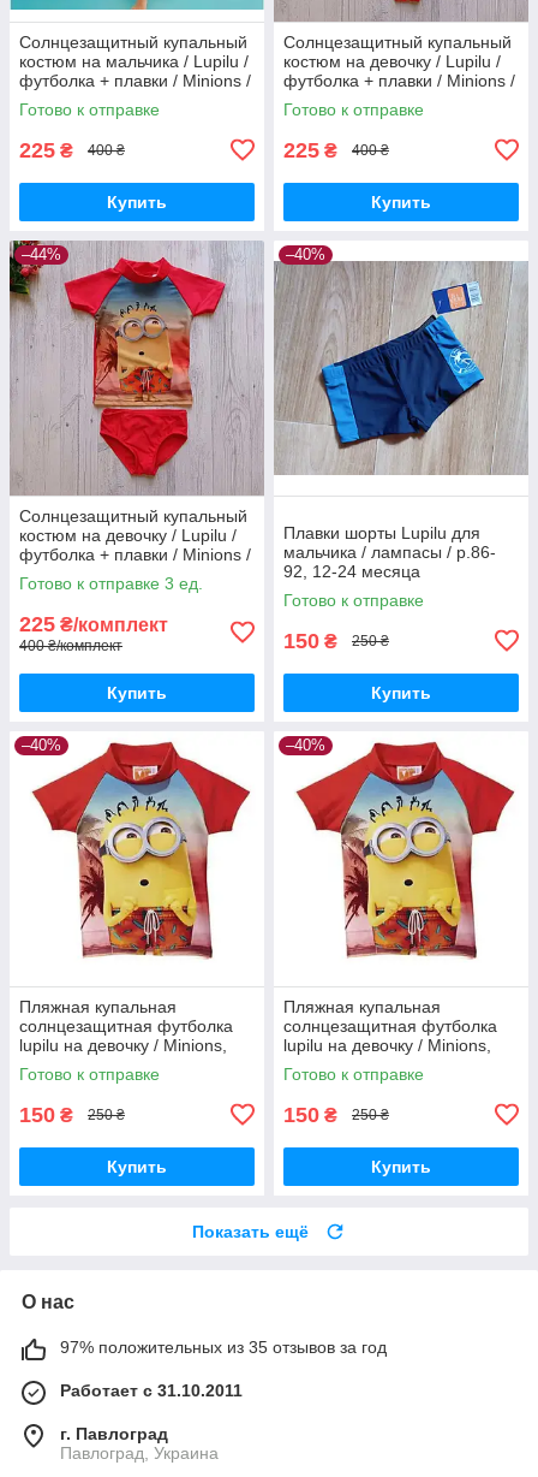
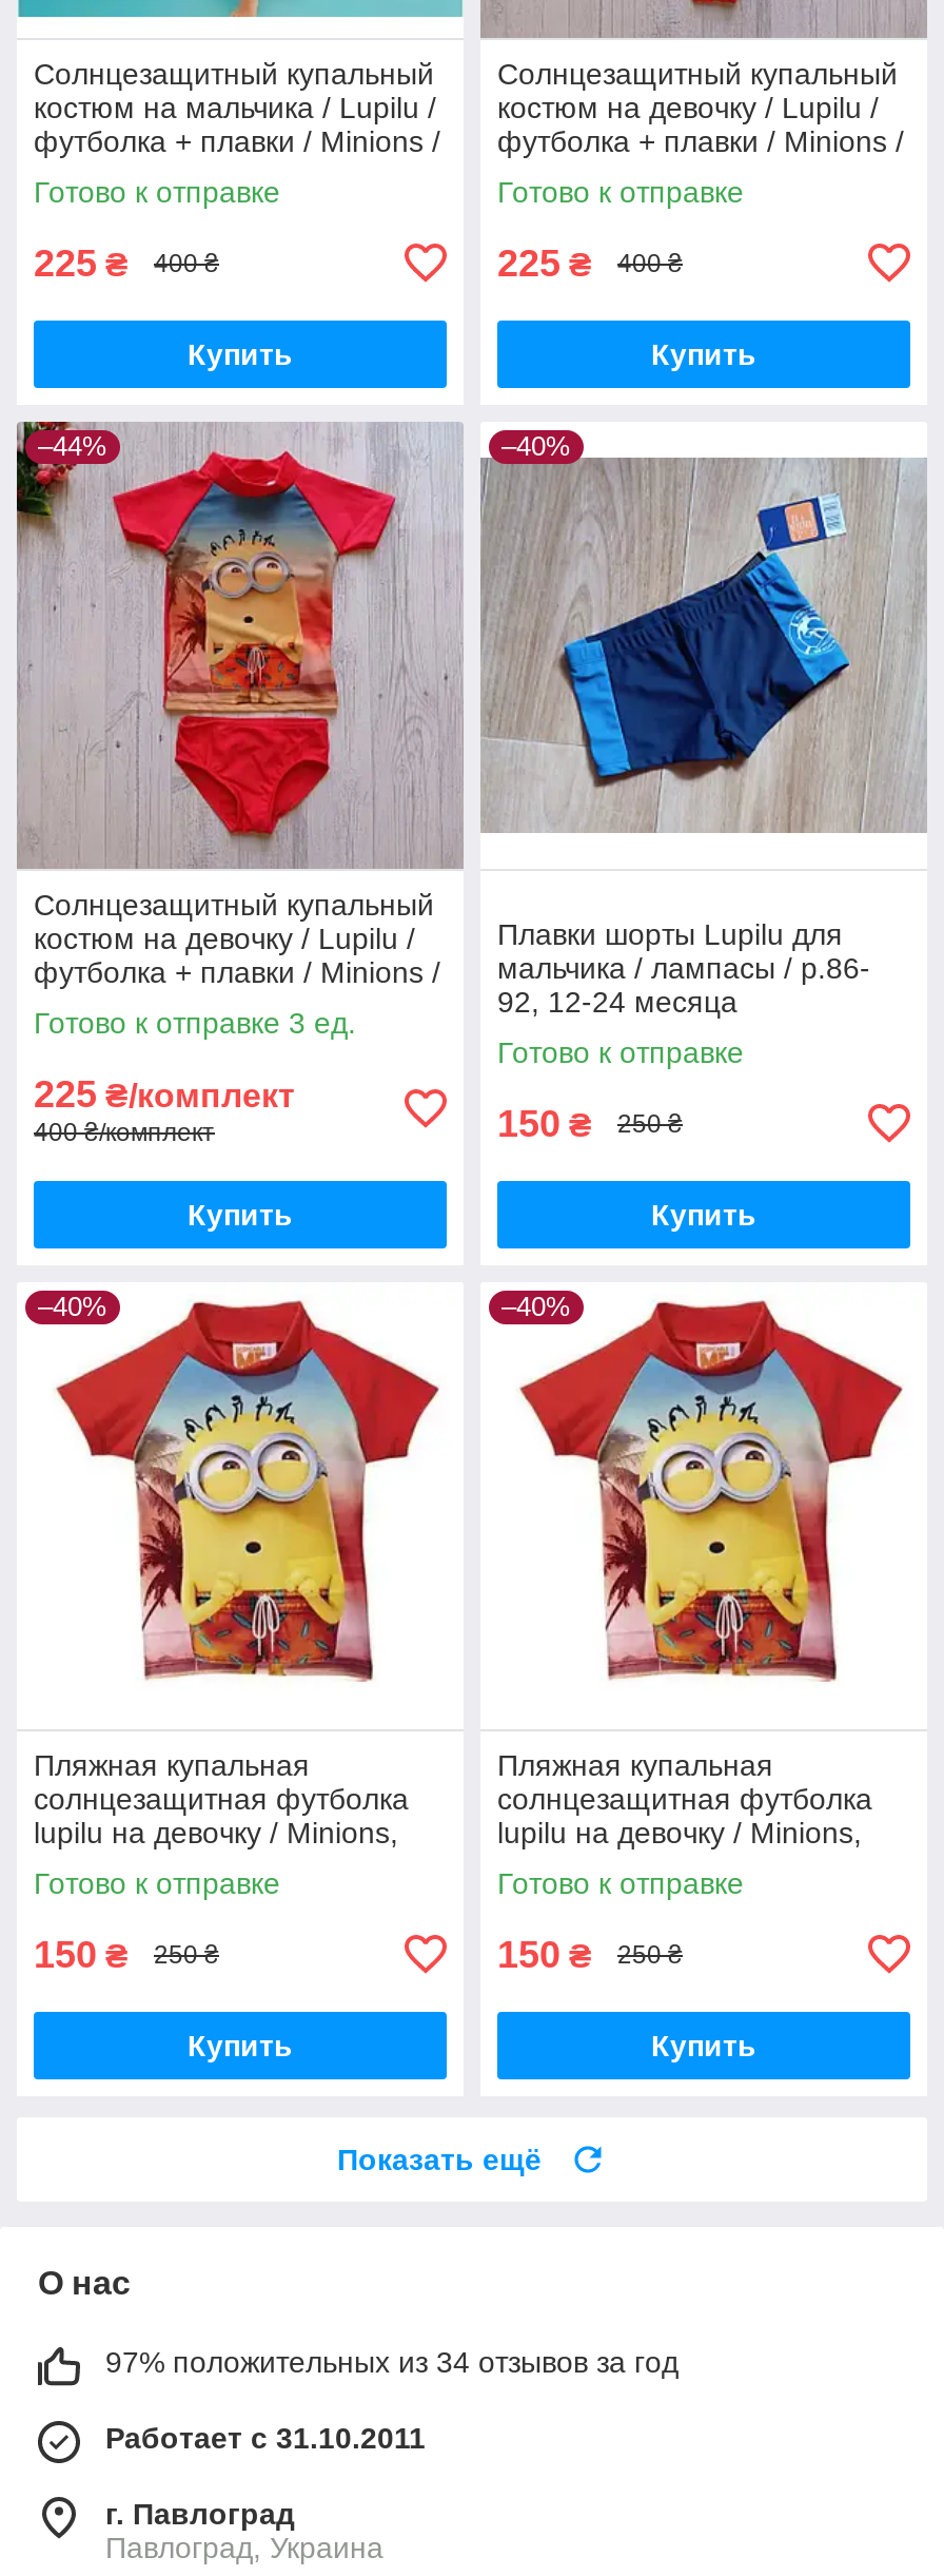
[60,1337,387,1356] 97% положительных из 35 отзывов за год -> [105,2345,678,2378] 97% положительных из 34 отзывов за год

